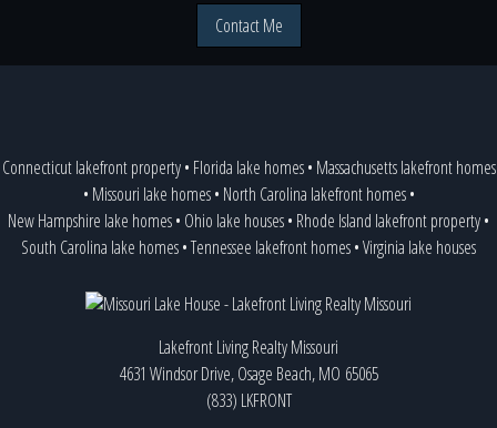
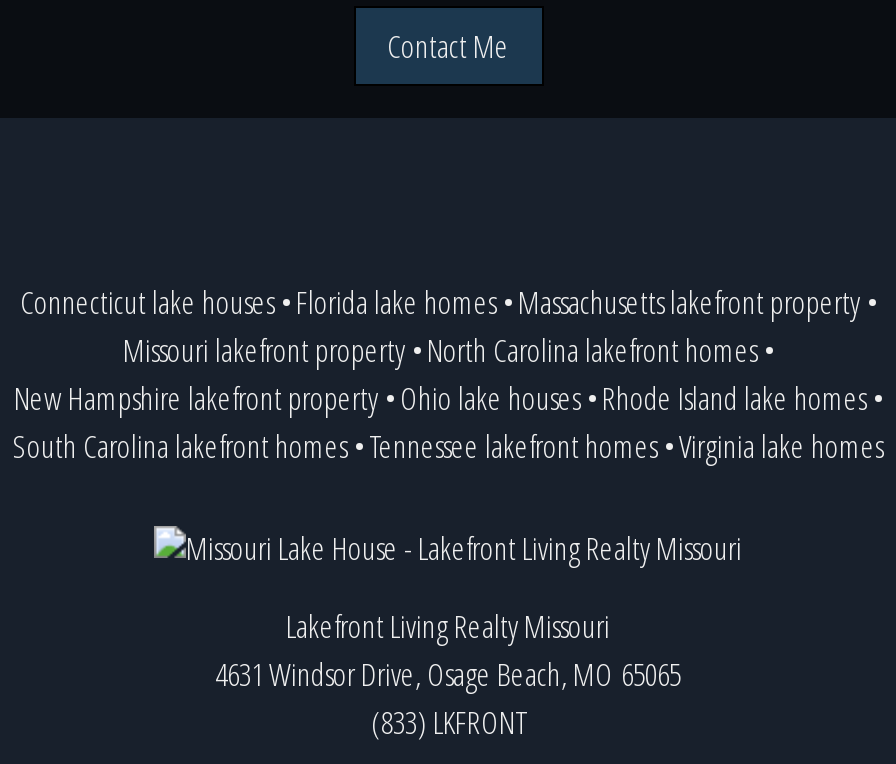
[2,156,495,260] Connecticut lakefront property • Florida lake homes • Massachusetts lakefront homes | • Missouri lake homes • North Carolina lakefront homes • | New Hampshire lake homes • Ohio lake houses • Rhode Island lakefront property • | South Carolina lake homes • Tennessee lakefront homes • Virginia lake houses -> [13,281,883,469] Connecticut lake houses • Florida lake homes • Massachusetts lakefront property • | Missouri lakefront property • North Carolina lakefront homes • | New Hampshire lakefront property • Ohio lake houses • Rhode Island lake homes • | South Carolina lakefront homes •Tennessee lakefront homes •Virginia lake homes

